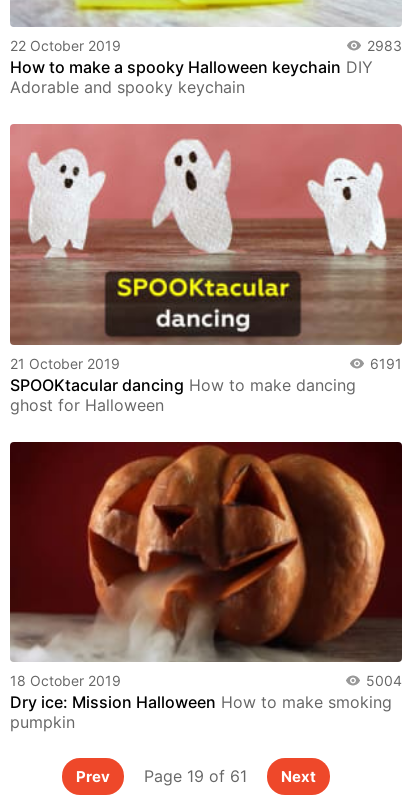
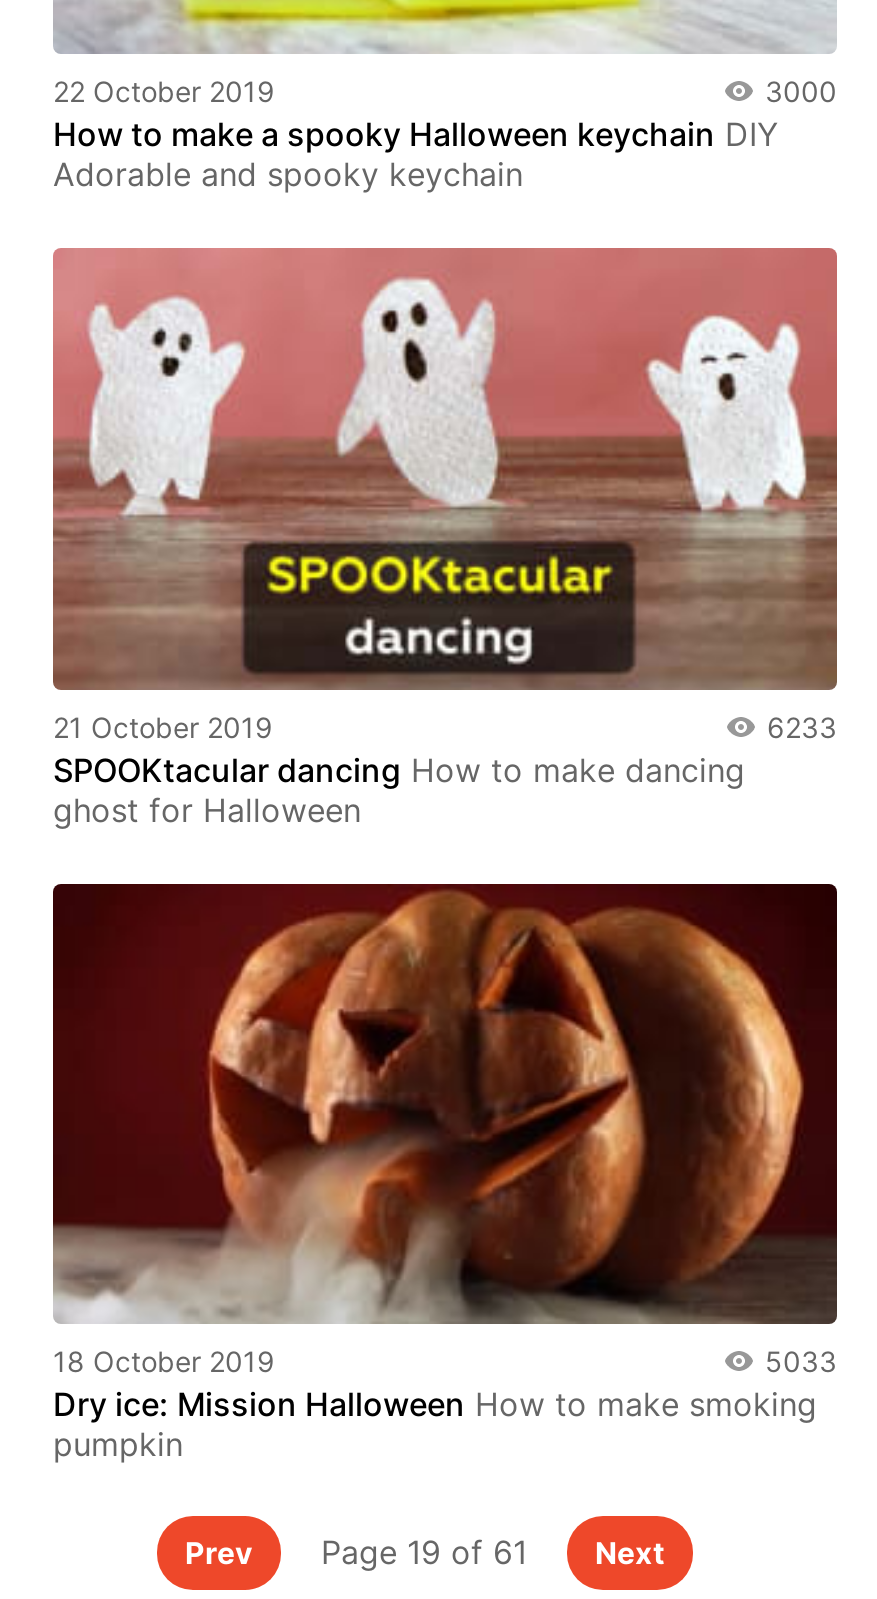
[367,37,402,54] 2983 -> [765,74,837,108] 3000
[370,355,402,372] 6191 -> [767,709,837,743] 6233
[366,672,402,689] 5004 -> [765,1344,837,1378] 5033

